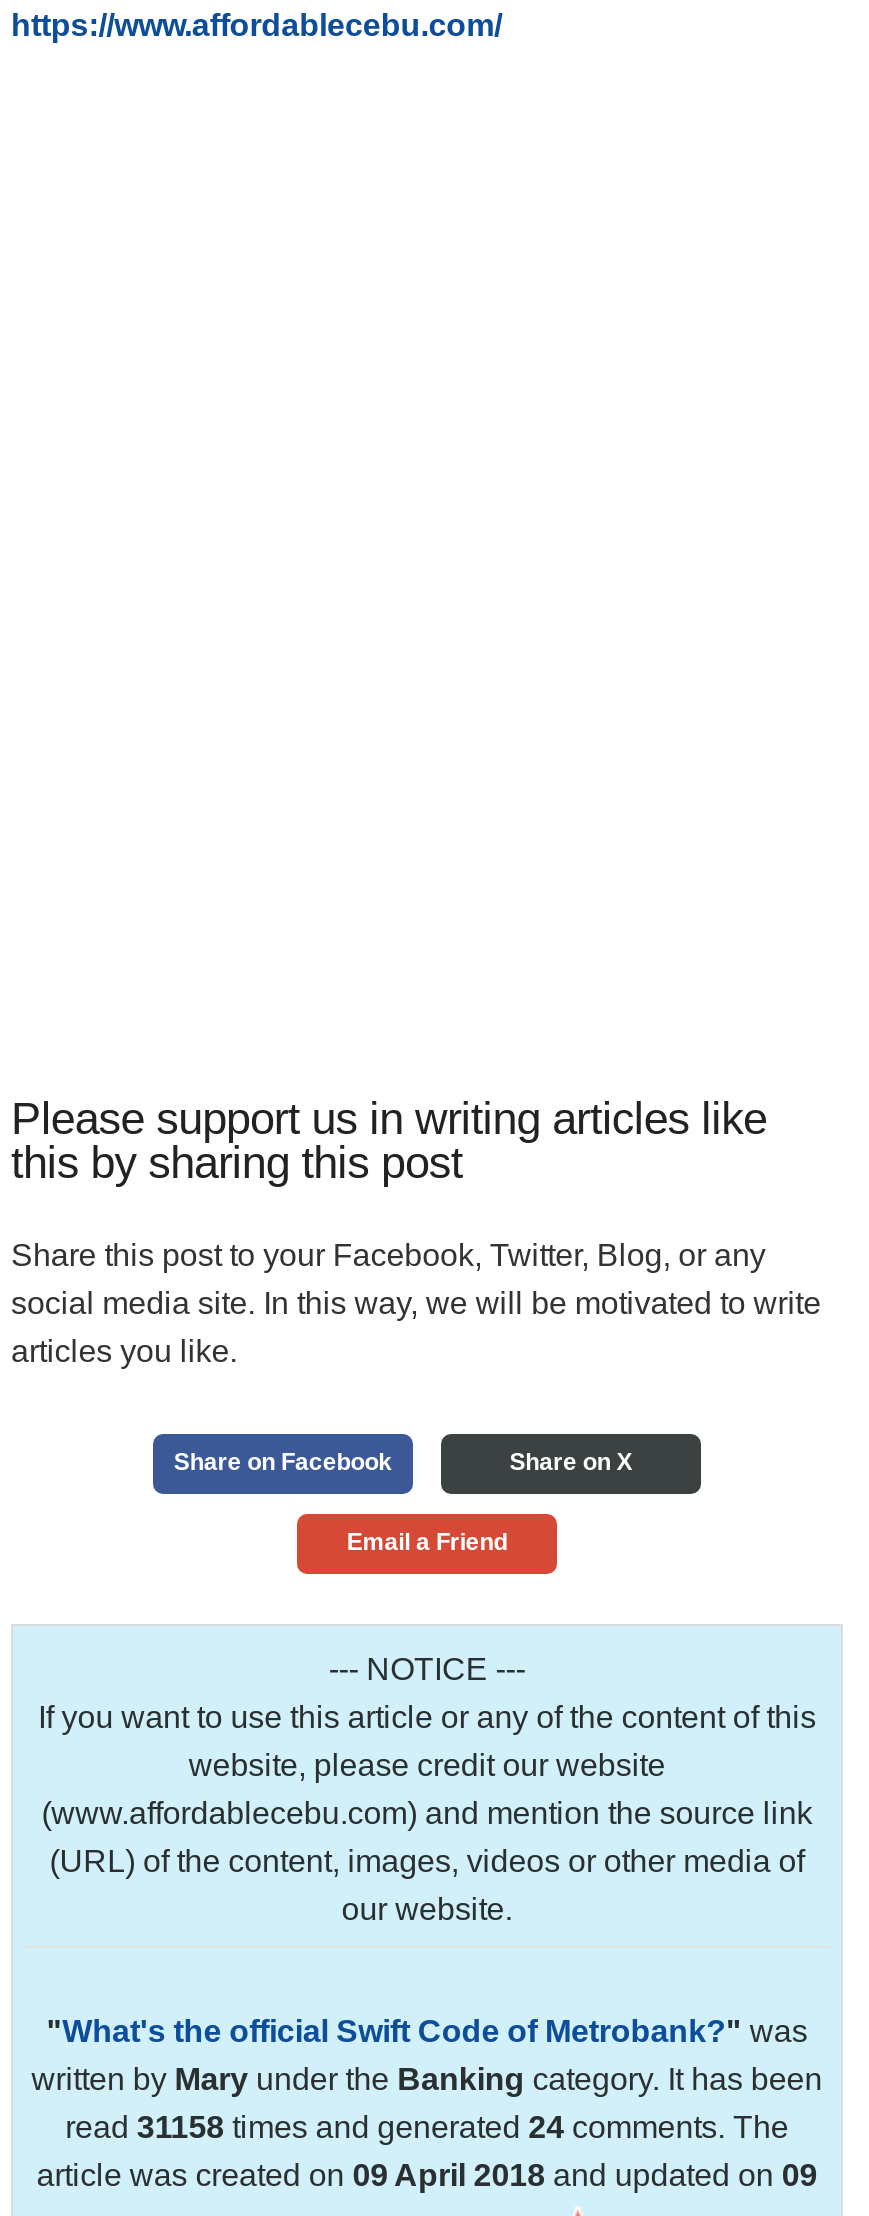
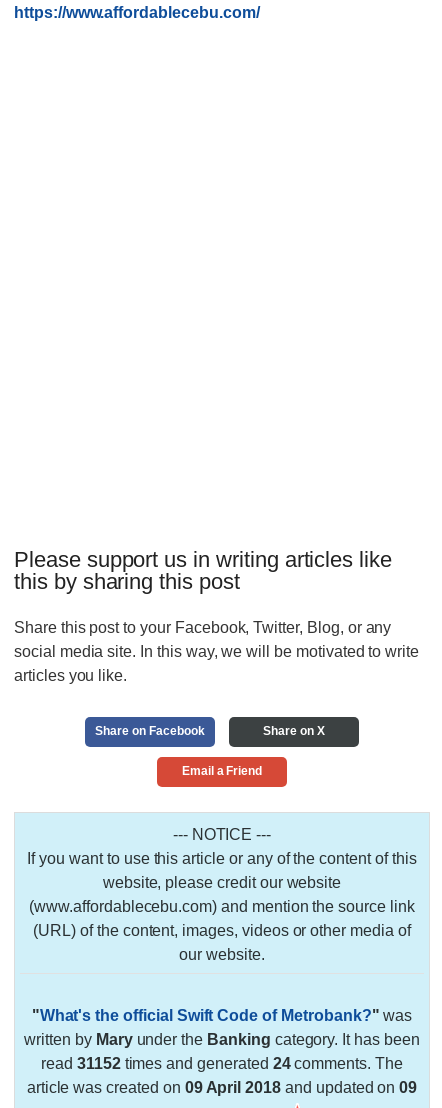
[65,2111,789,2145] read 31158 times and generated 24 comments. The -> [41,1055,403,1072] read 31152 times and generated 24 comments. The

